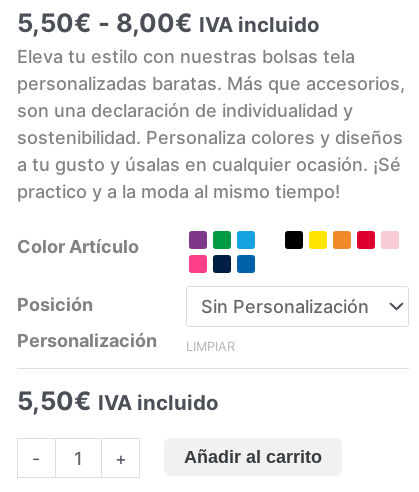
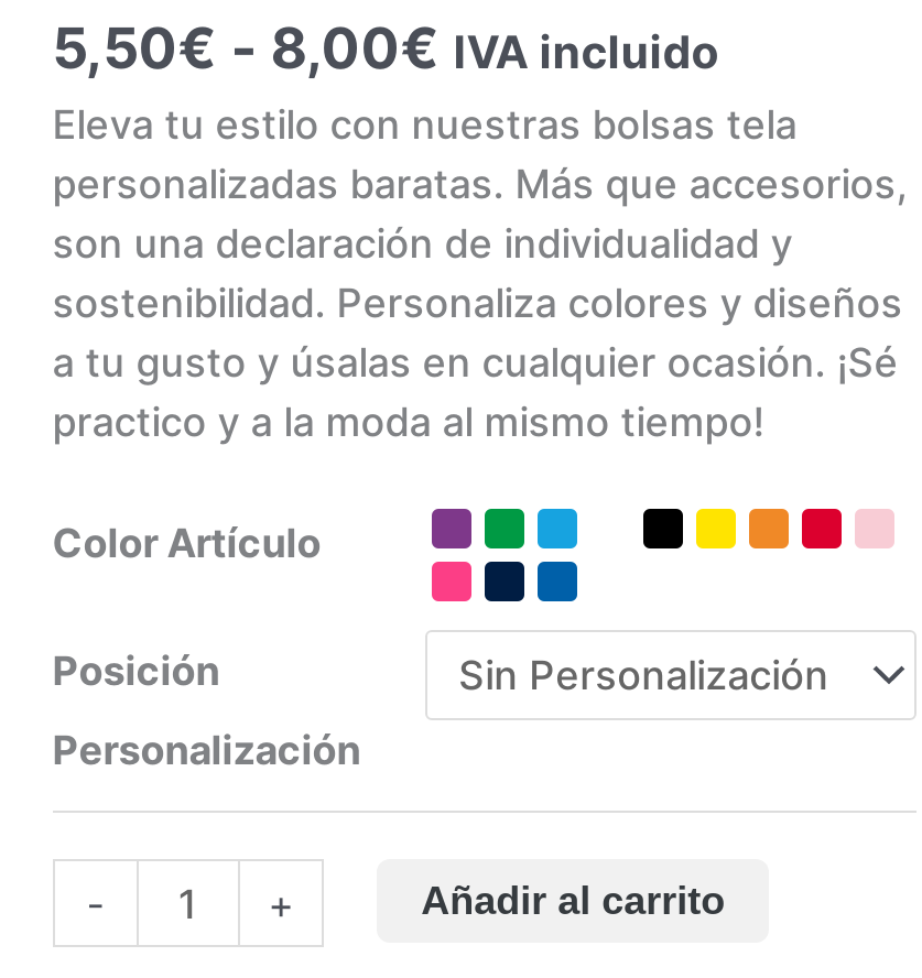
[17,339,235,416] LIMPIAR | 5,50€ IVA incluido -> none

